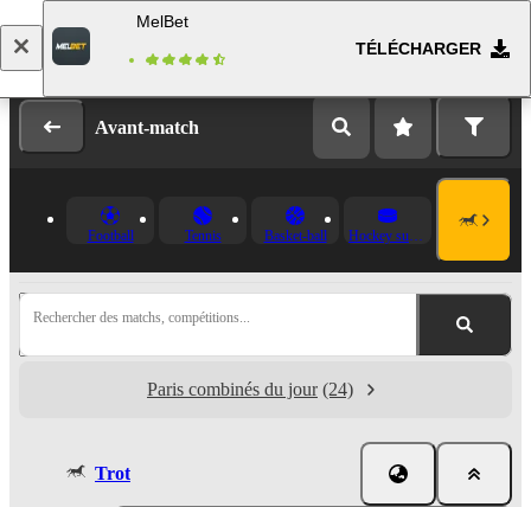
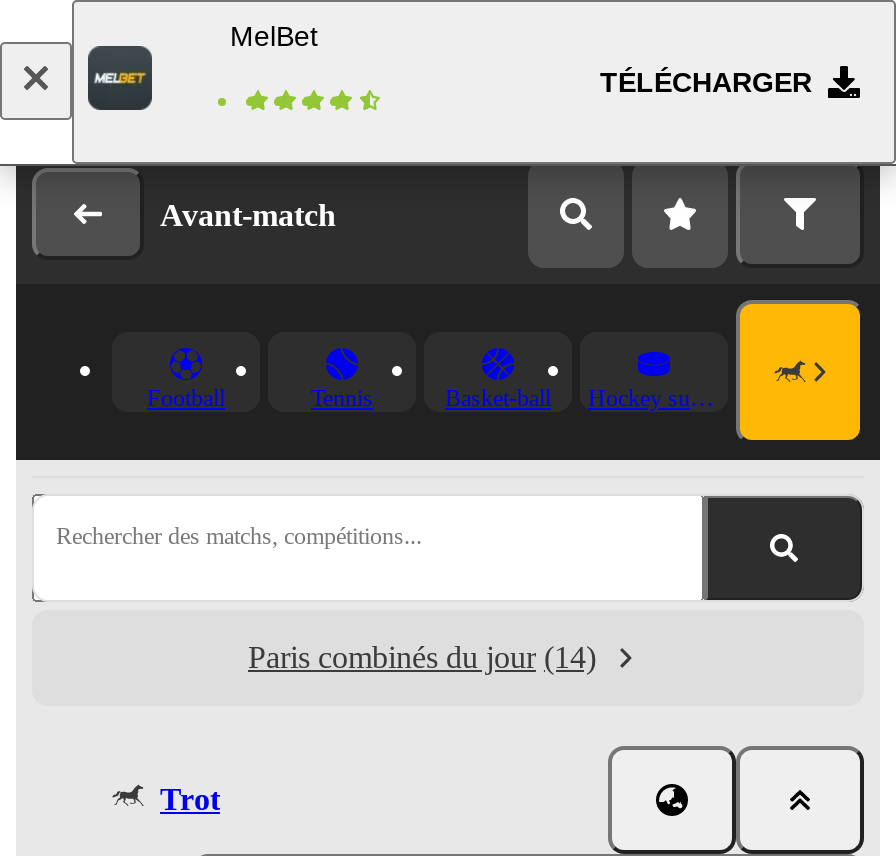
[147,379,353,399] Paris combinés du jour (24) -> [248,640,596,674] Paris combinés du jour (14)

